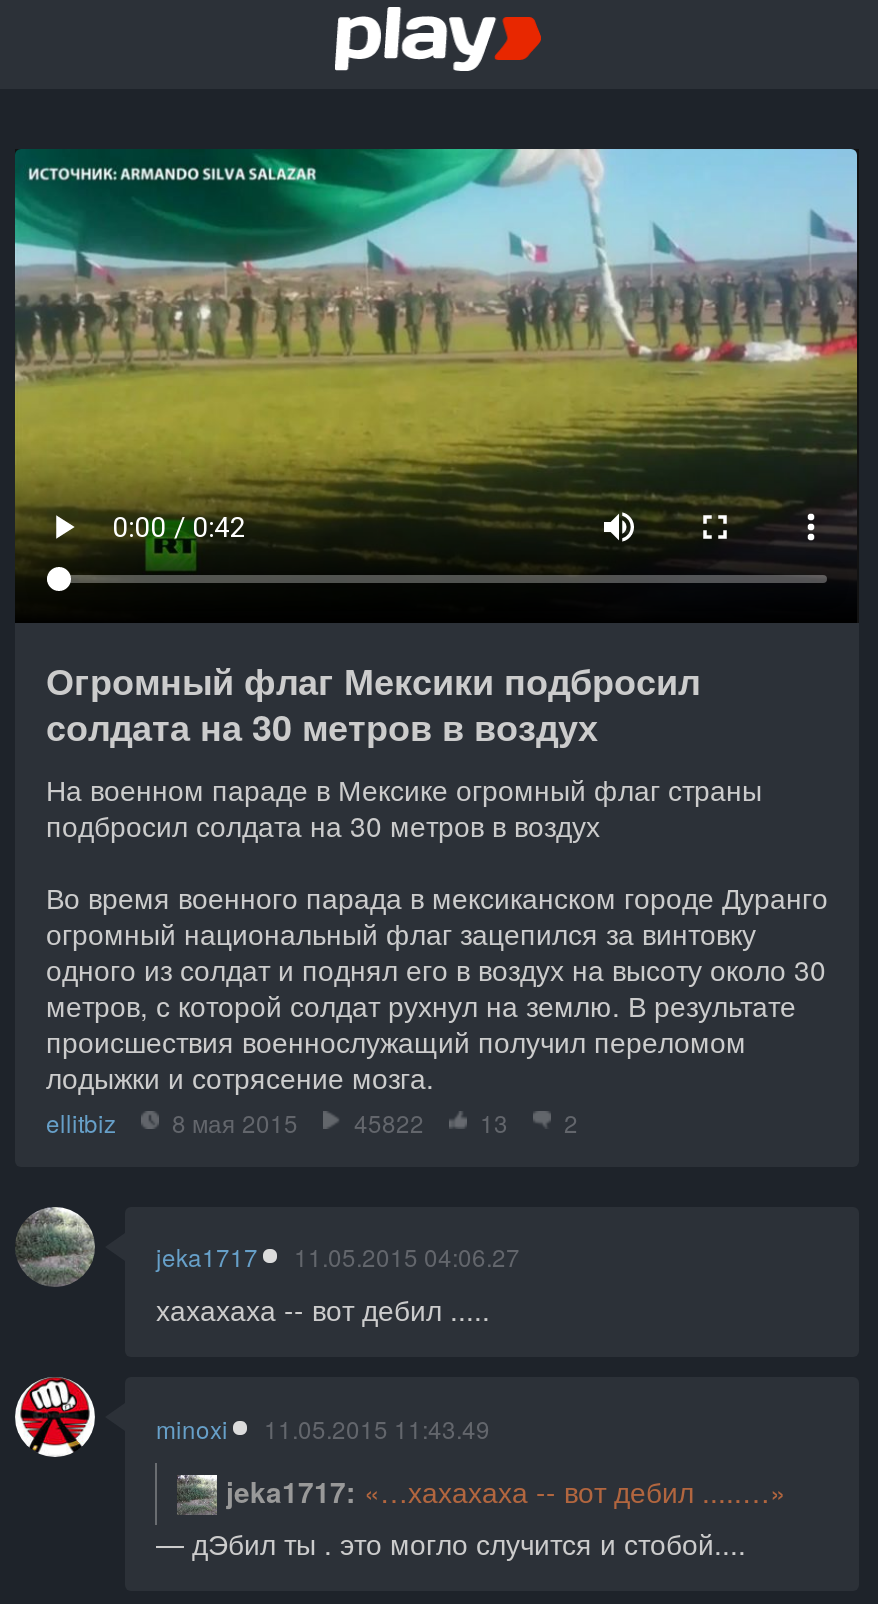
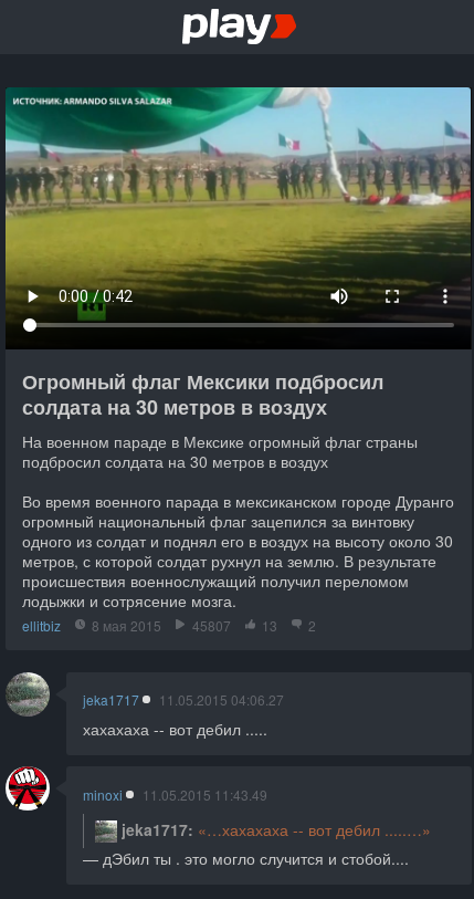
[46,1105,578,1139] ellitbiz 8 мая 2015 45822 13 2 -> [23,616,316,635] ellitbiz 8 мая 2015 45807 13 2

